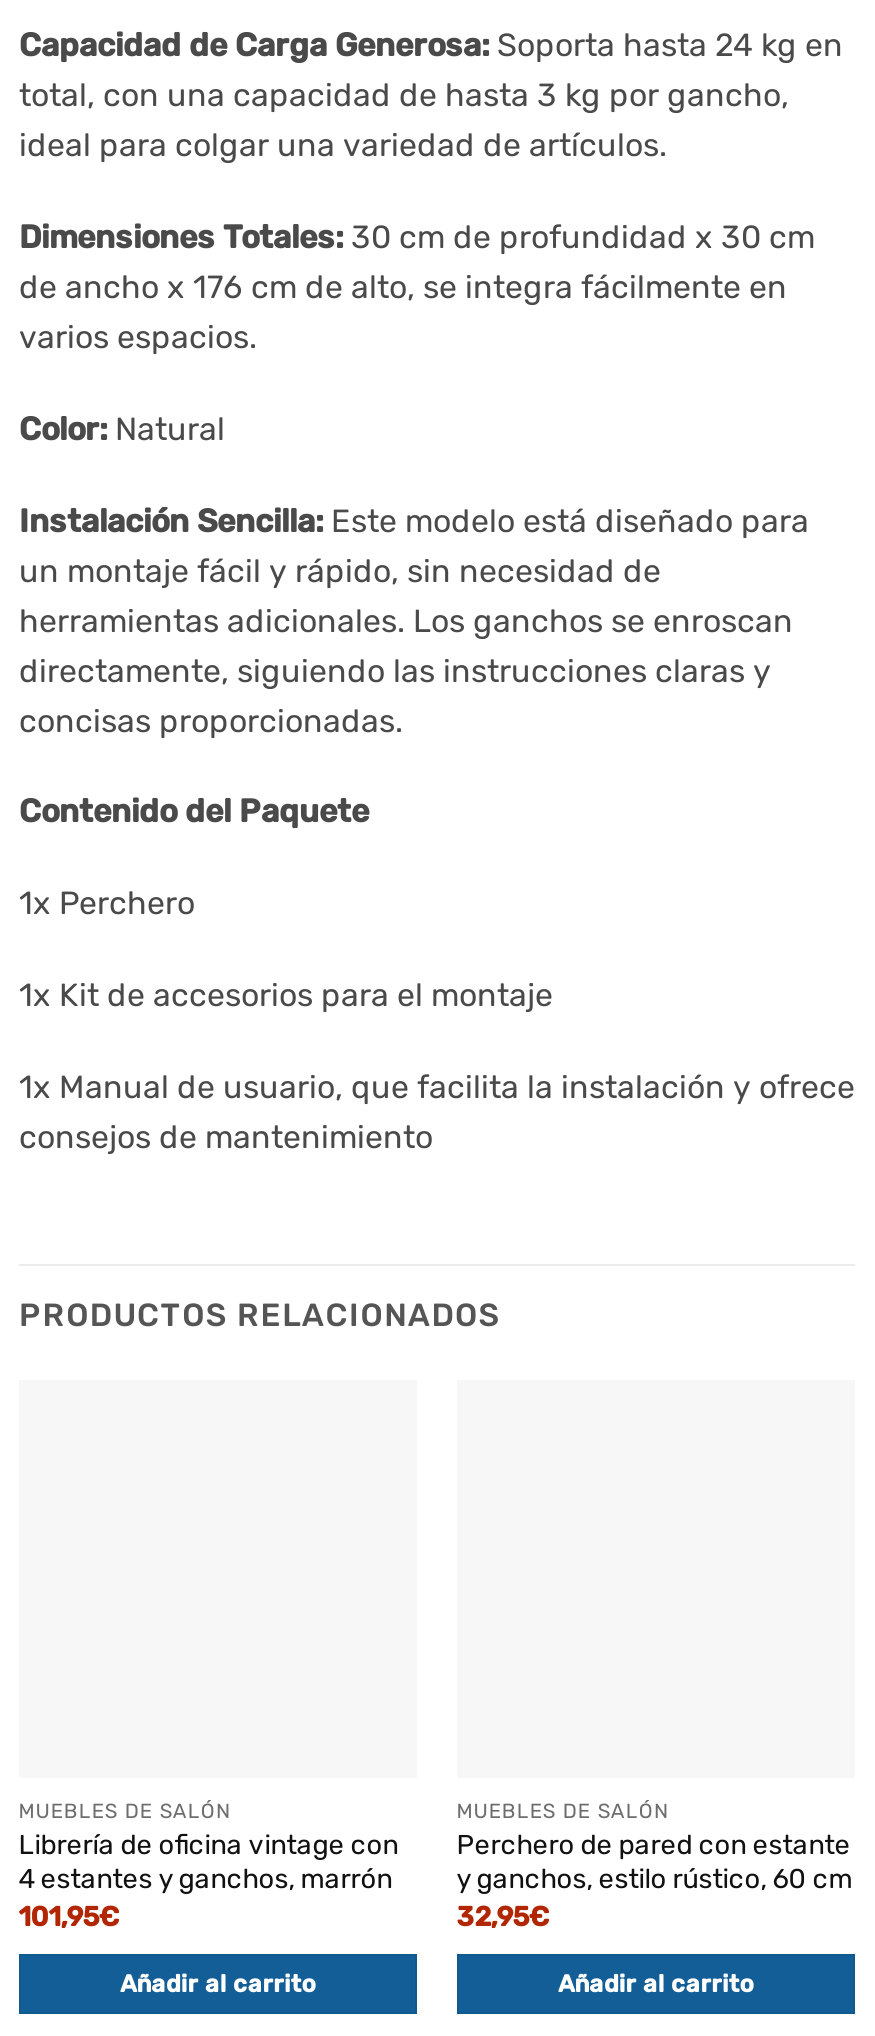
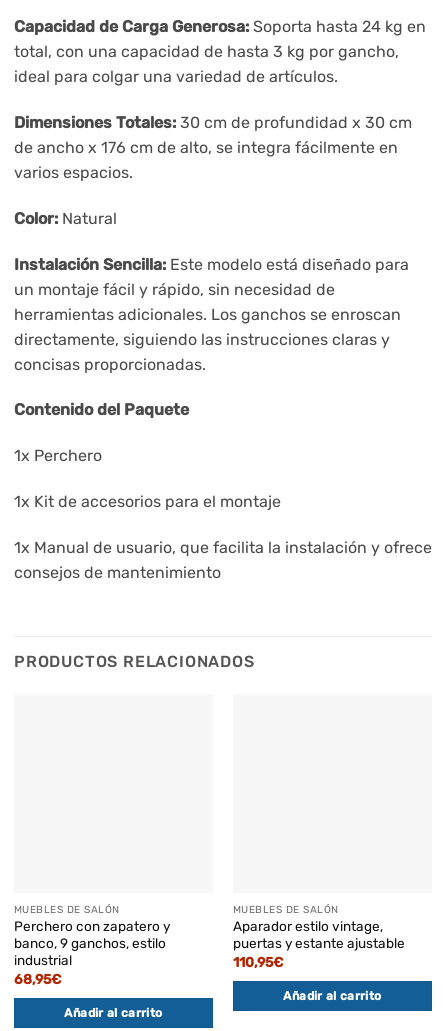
[19,1828,399,1931] Librería de oficina vintage con | 4 estantes y ganchos, marrón | 101,95€ -> [14,918,170,987] Perchero con zapatero y | banco, 9 ganchos, estilo | industrial | 68,95€
[457,1828,853,1931] Perchero de pared con estante | y ganchos, estilo rústico, 60 cm | 32,95€ -> [233,918,405,970] Aparador estilo vintage, | puertas y estante ajustable | 110,95€

